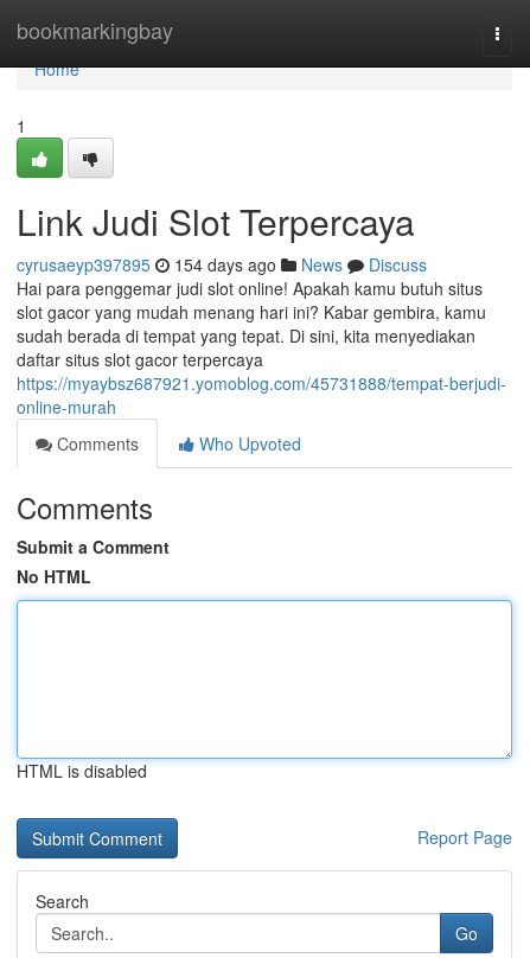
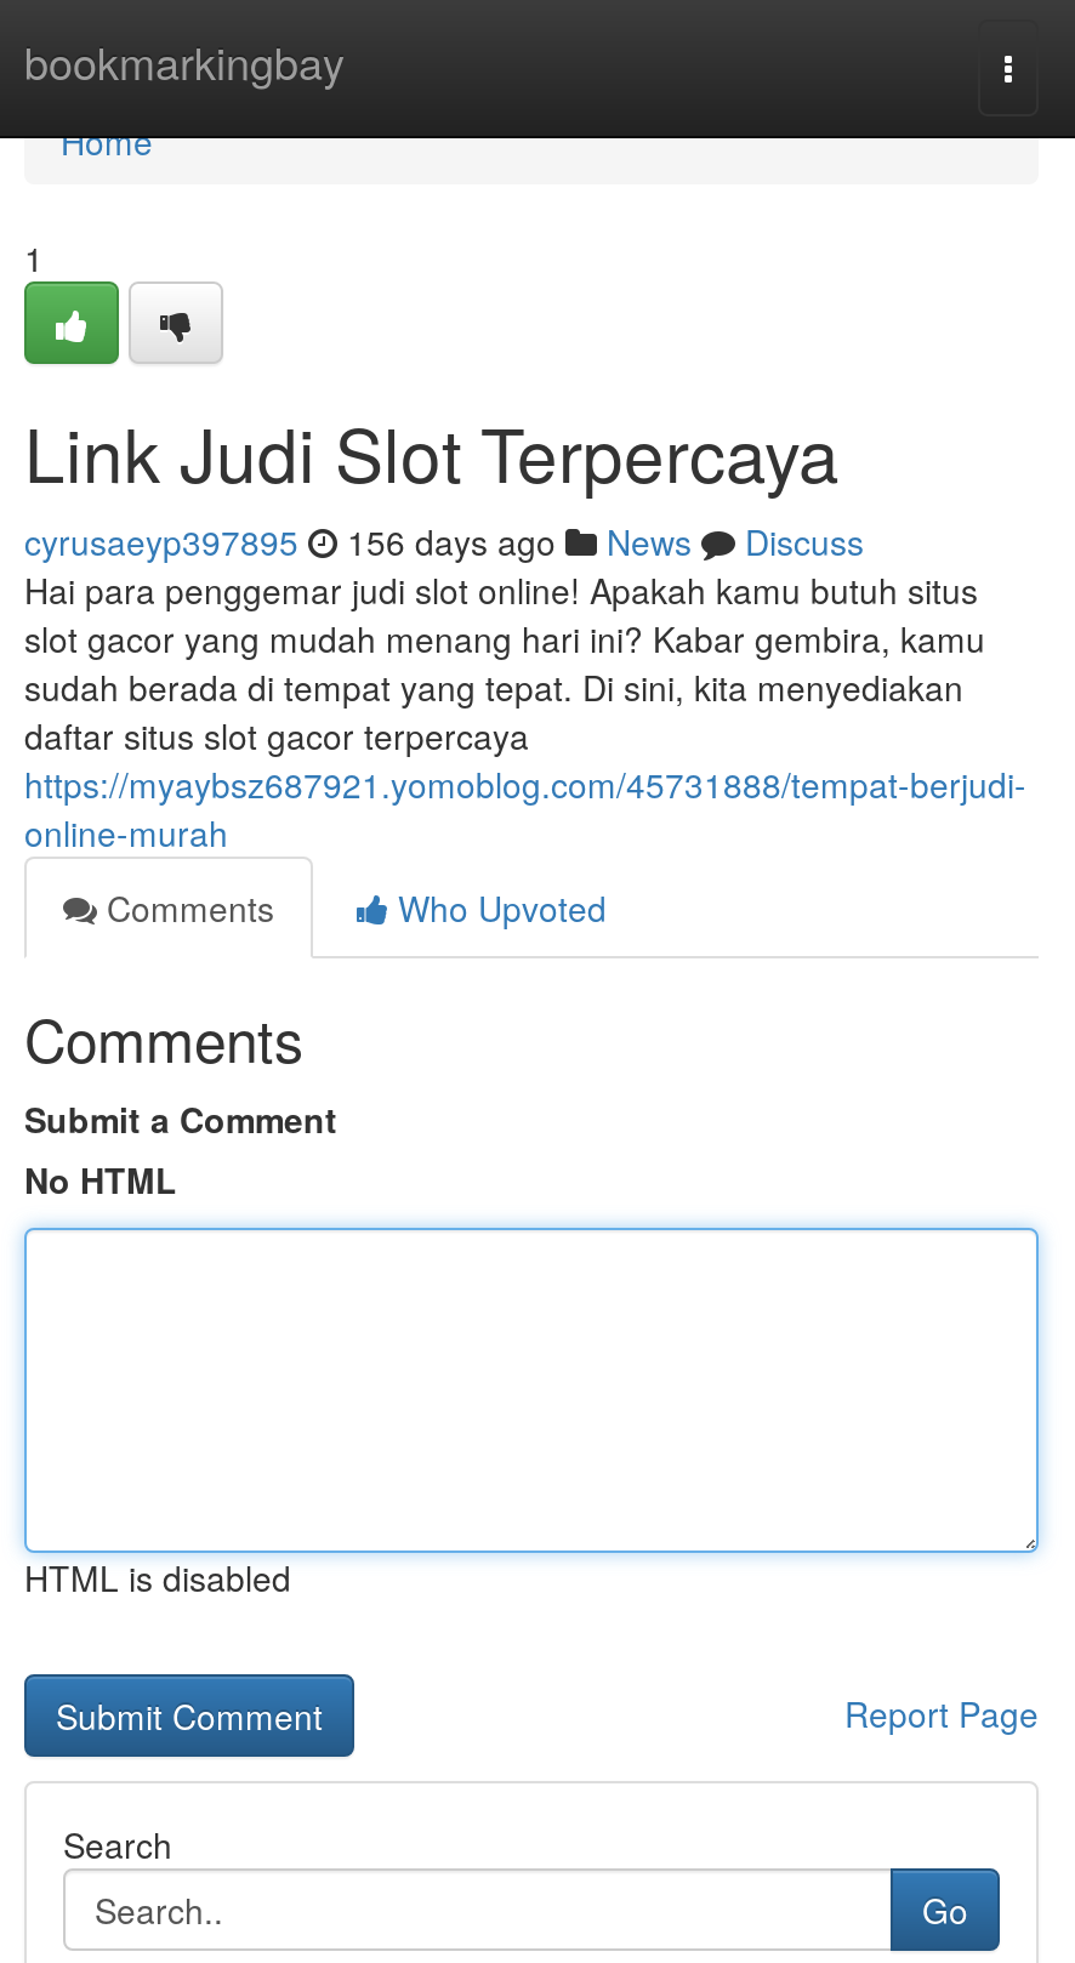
[17,253,427,276] cyrusaeyp397895 154 days ago News Discuss -> [24,517,864,565] cyrusaeyp397895 156 days ago News Discuss

